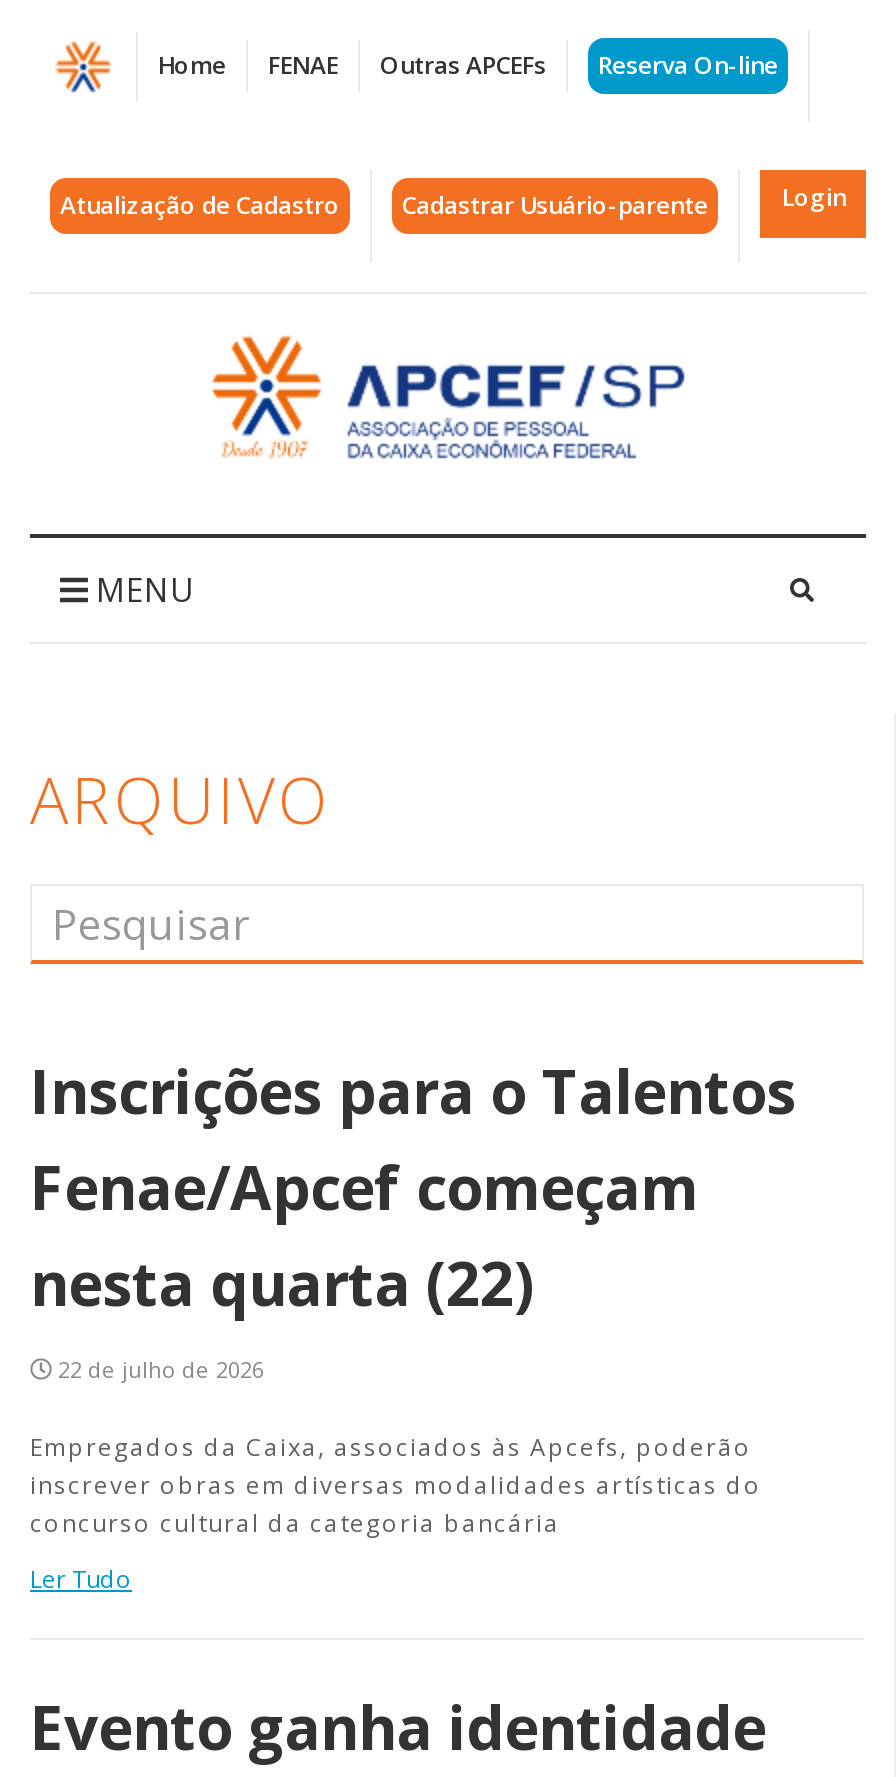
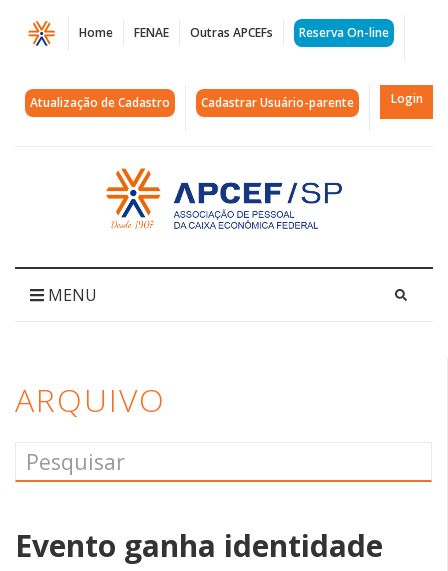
[30,1050,796,1596] Inscrições para o Talentos | Fenae/Apcef começam | nesta quarta (22) | 22 de julho de 2026 | Empregados da Caixa, associados às Apcefs, poderão | inscrever obras em diversas modalidades artísticas do | concurso cultural da categoria bancária | Ler Tudo -> none

